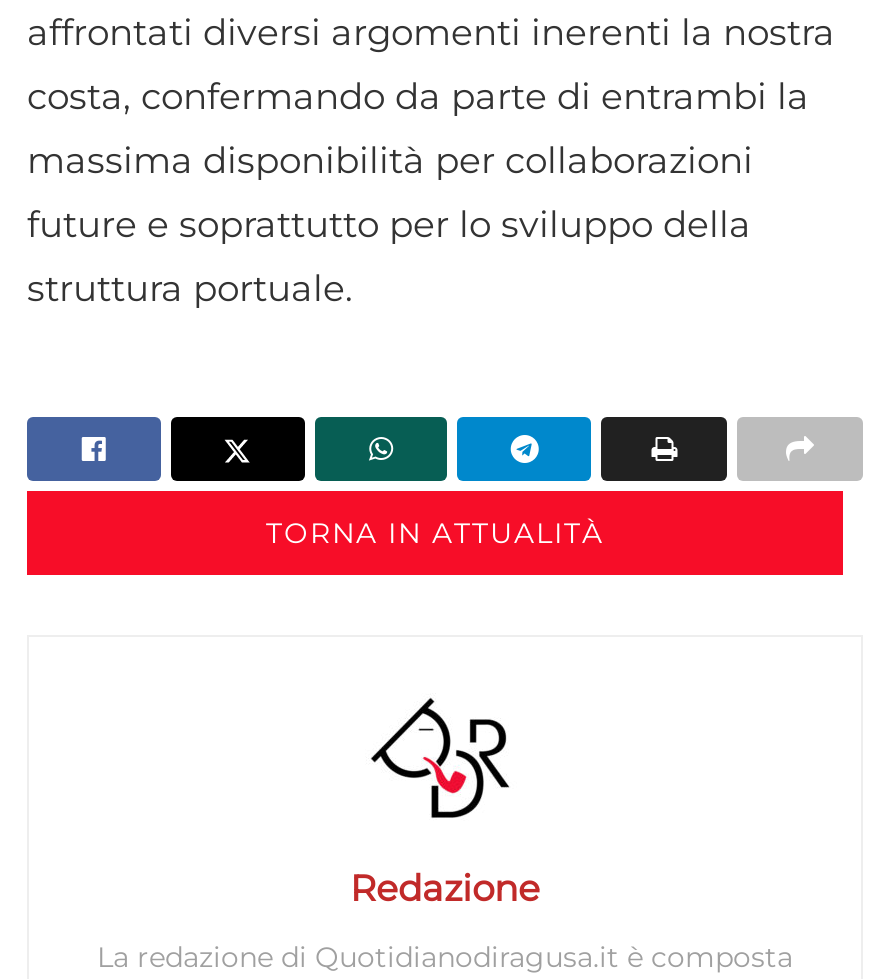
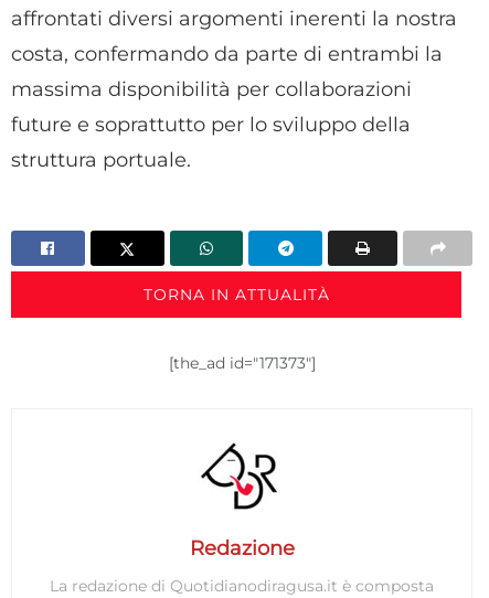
none -> [168,353,315,373] [the_ad id="171373"]

